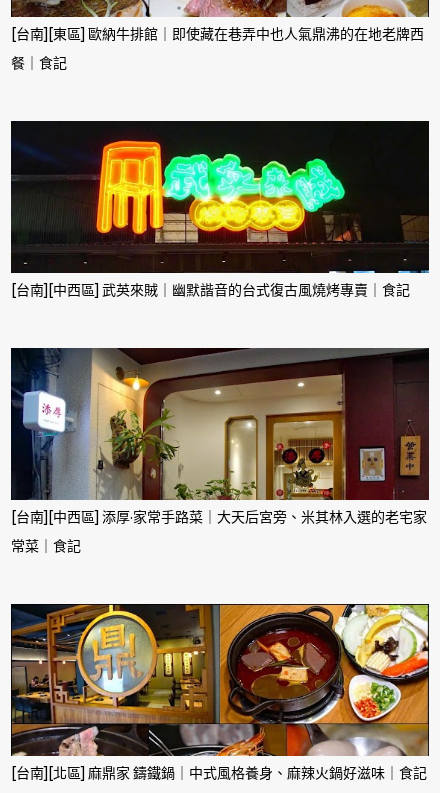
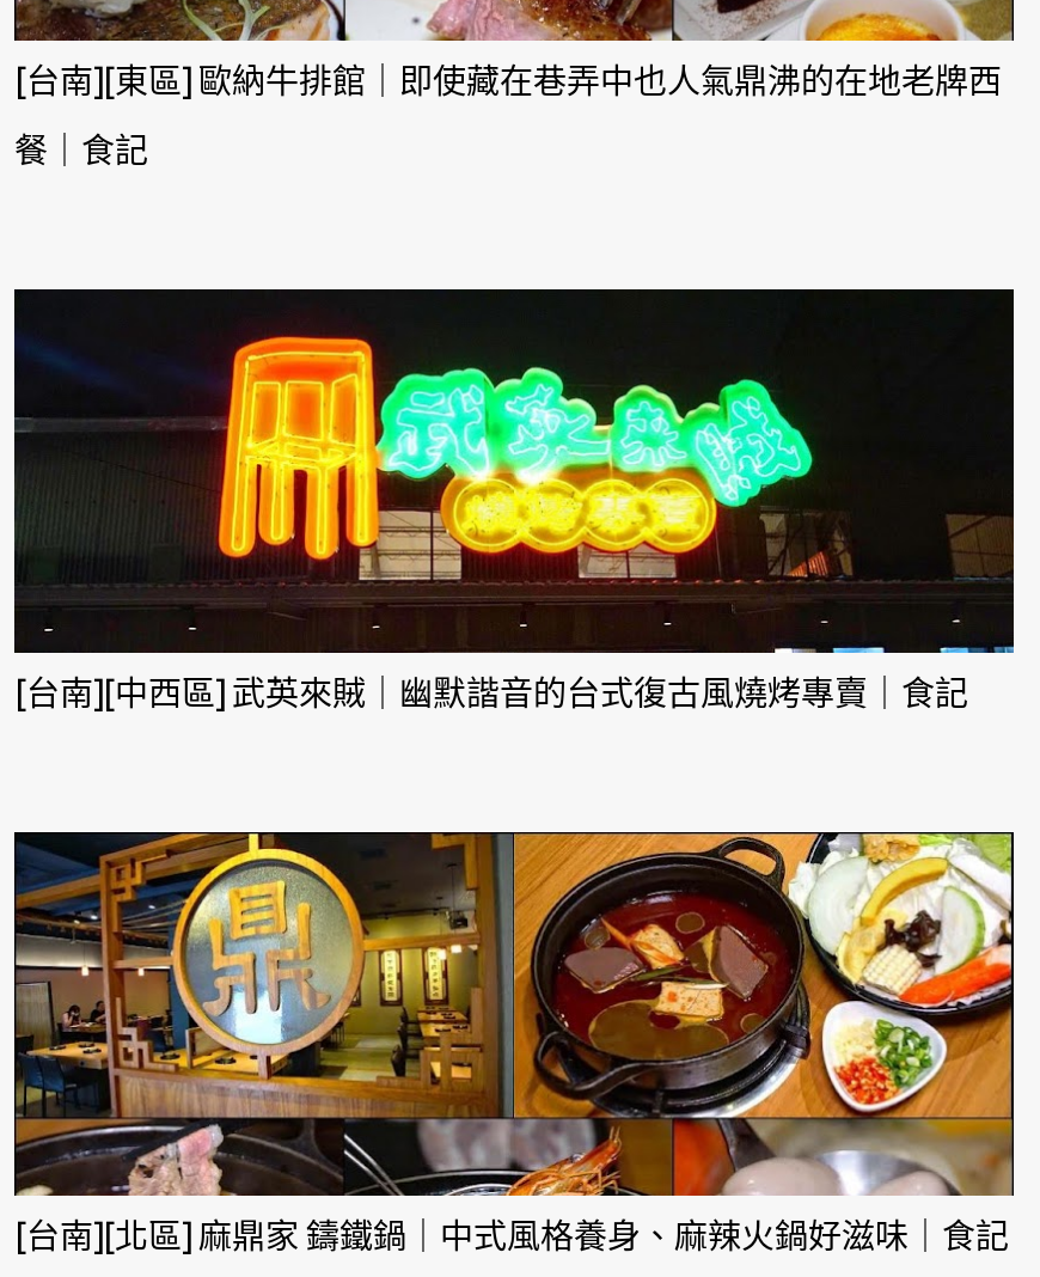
[11,348,429,554] [image] | [台南][中西區] 添厚·家常手路菜｜大天后宮旁、米其林入選的老宅家 | 常菜｜食記 -> none

